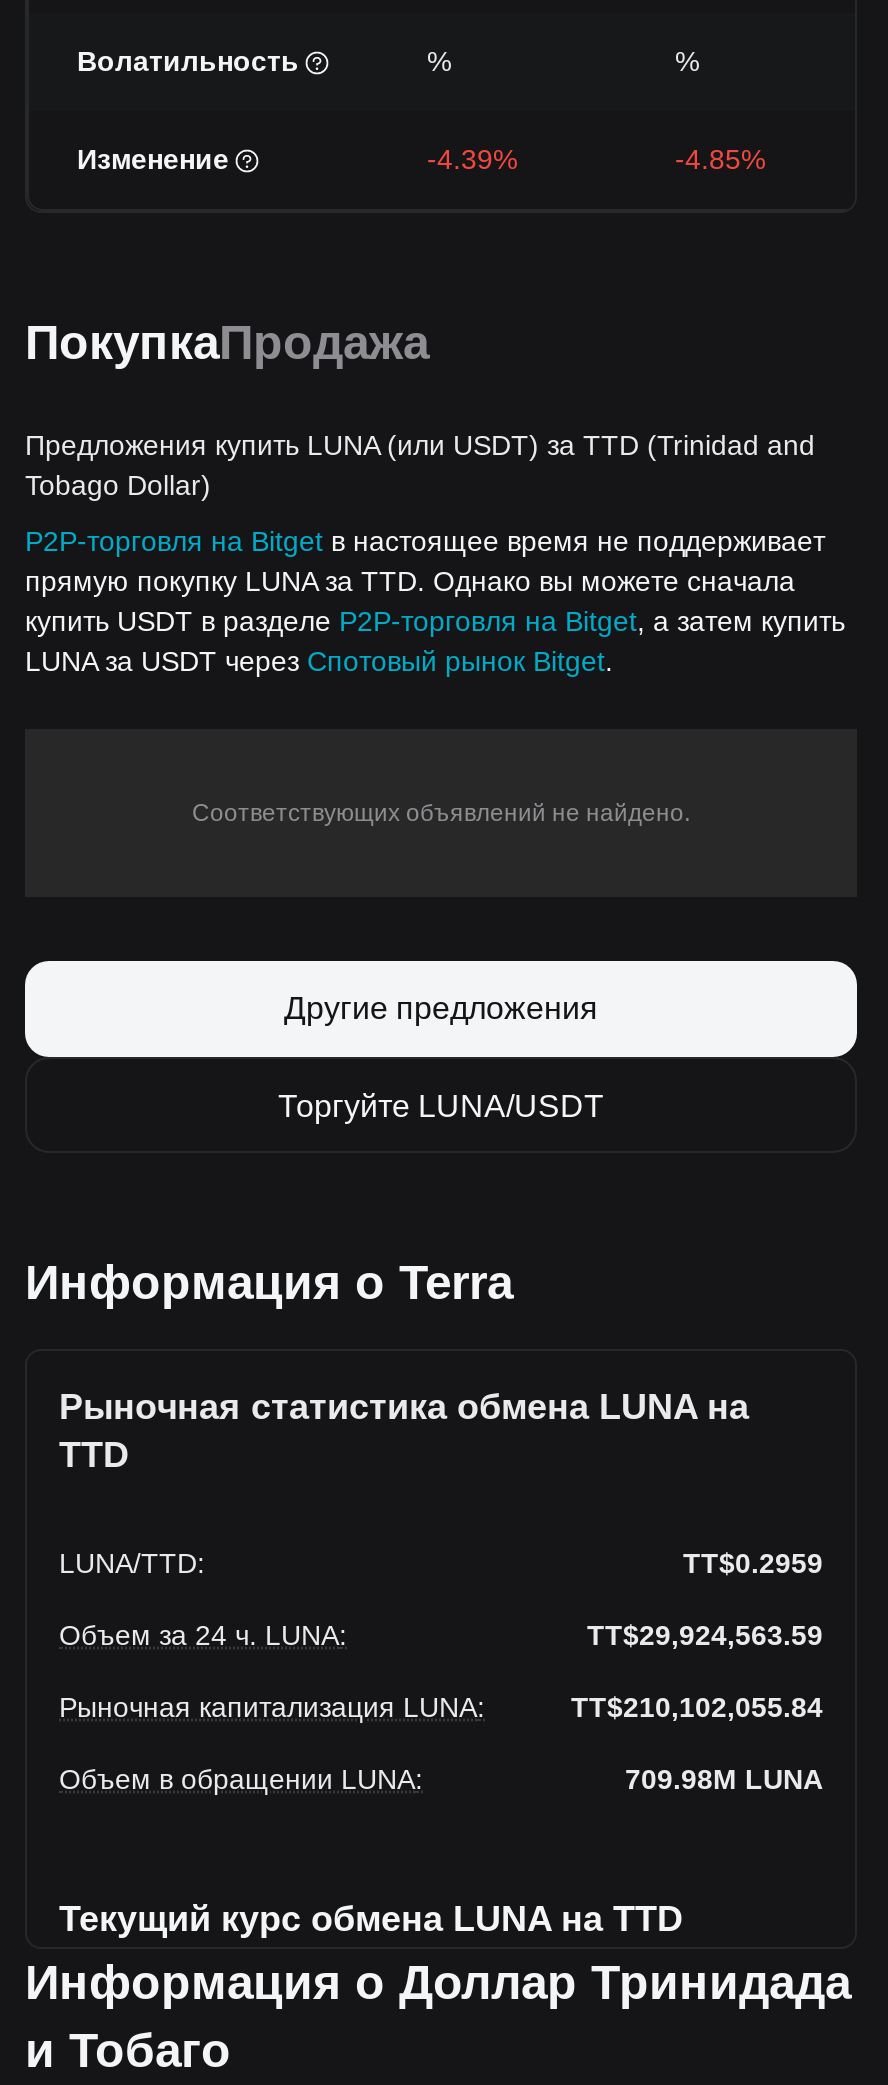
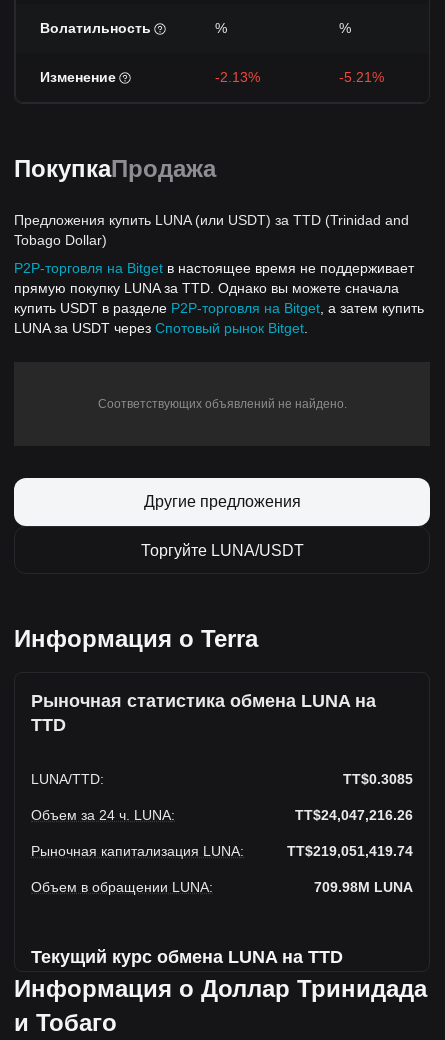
[427,143,517,175] -4.39% -> [215,69,260,85] -2.13%
[675,143,765,175] -4.85% -> [339,69,384,85] -5.21%
[683,1547,823,1579] TT$0.2959 -> [343,771,413,787] TT$0.3085
[587,1619,823,1651] TT$29,924,563.59 -> [295,807,413,823] TT$24,047,216.26
[571,1691,823,1723] TT$210,102,055.84 -> [287,843,413,859] TT$219,051,419.74

